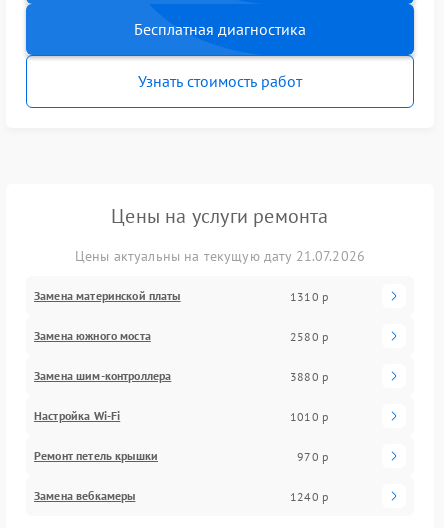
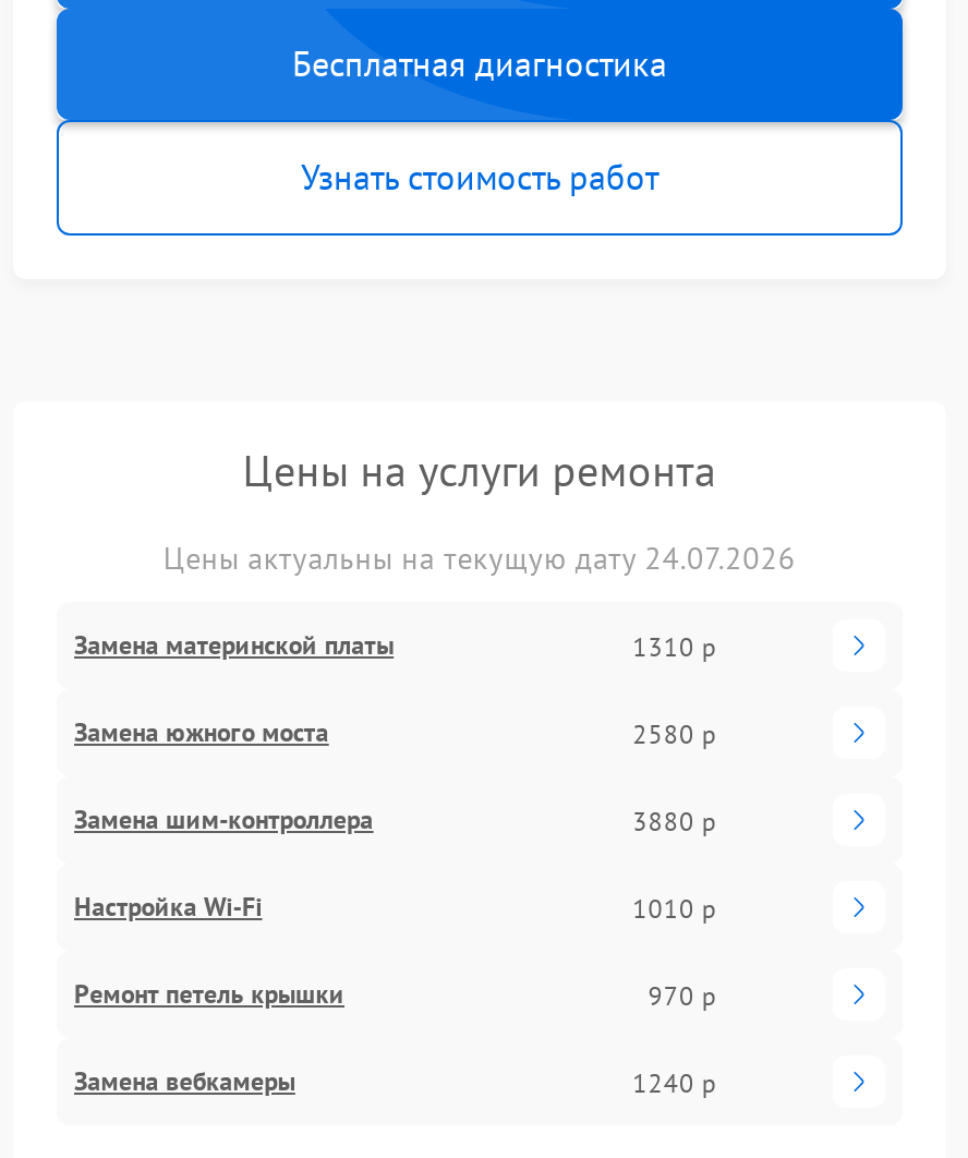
[75,247,365,265] Цены актуальны на текущую дату 21.07.2026 -> [163,539,796,578] Цены актуальны на текущую дату 24.07.2026

